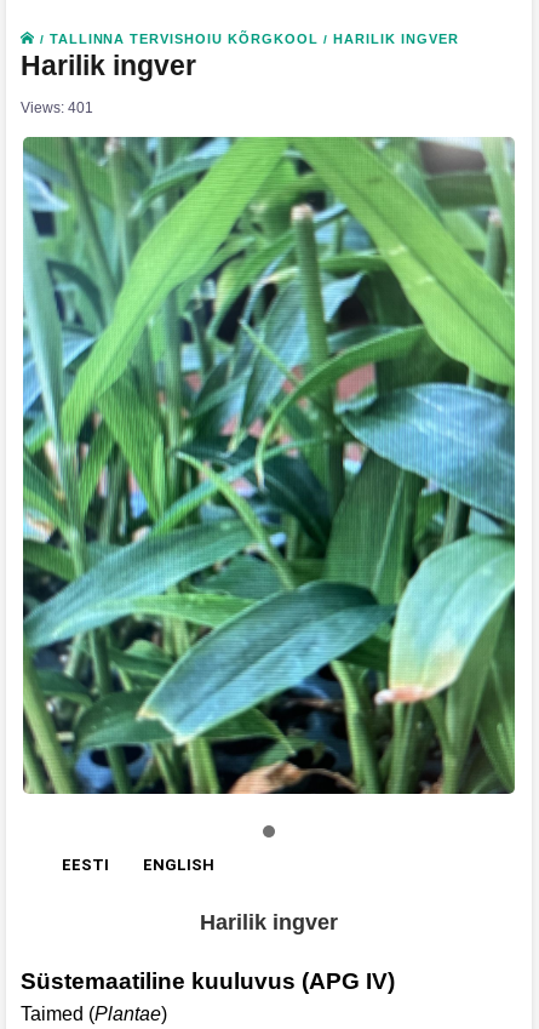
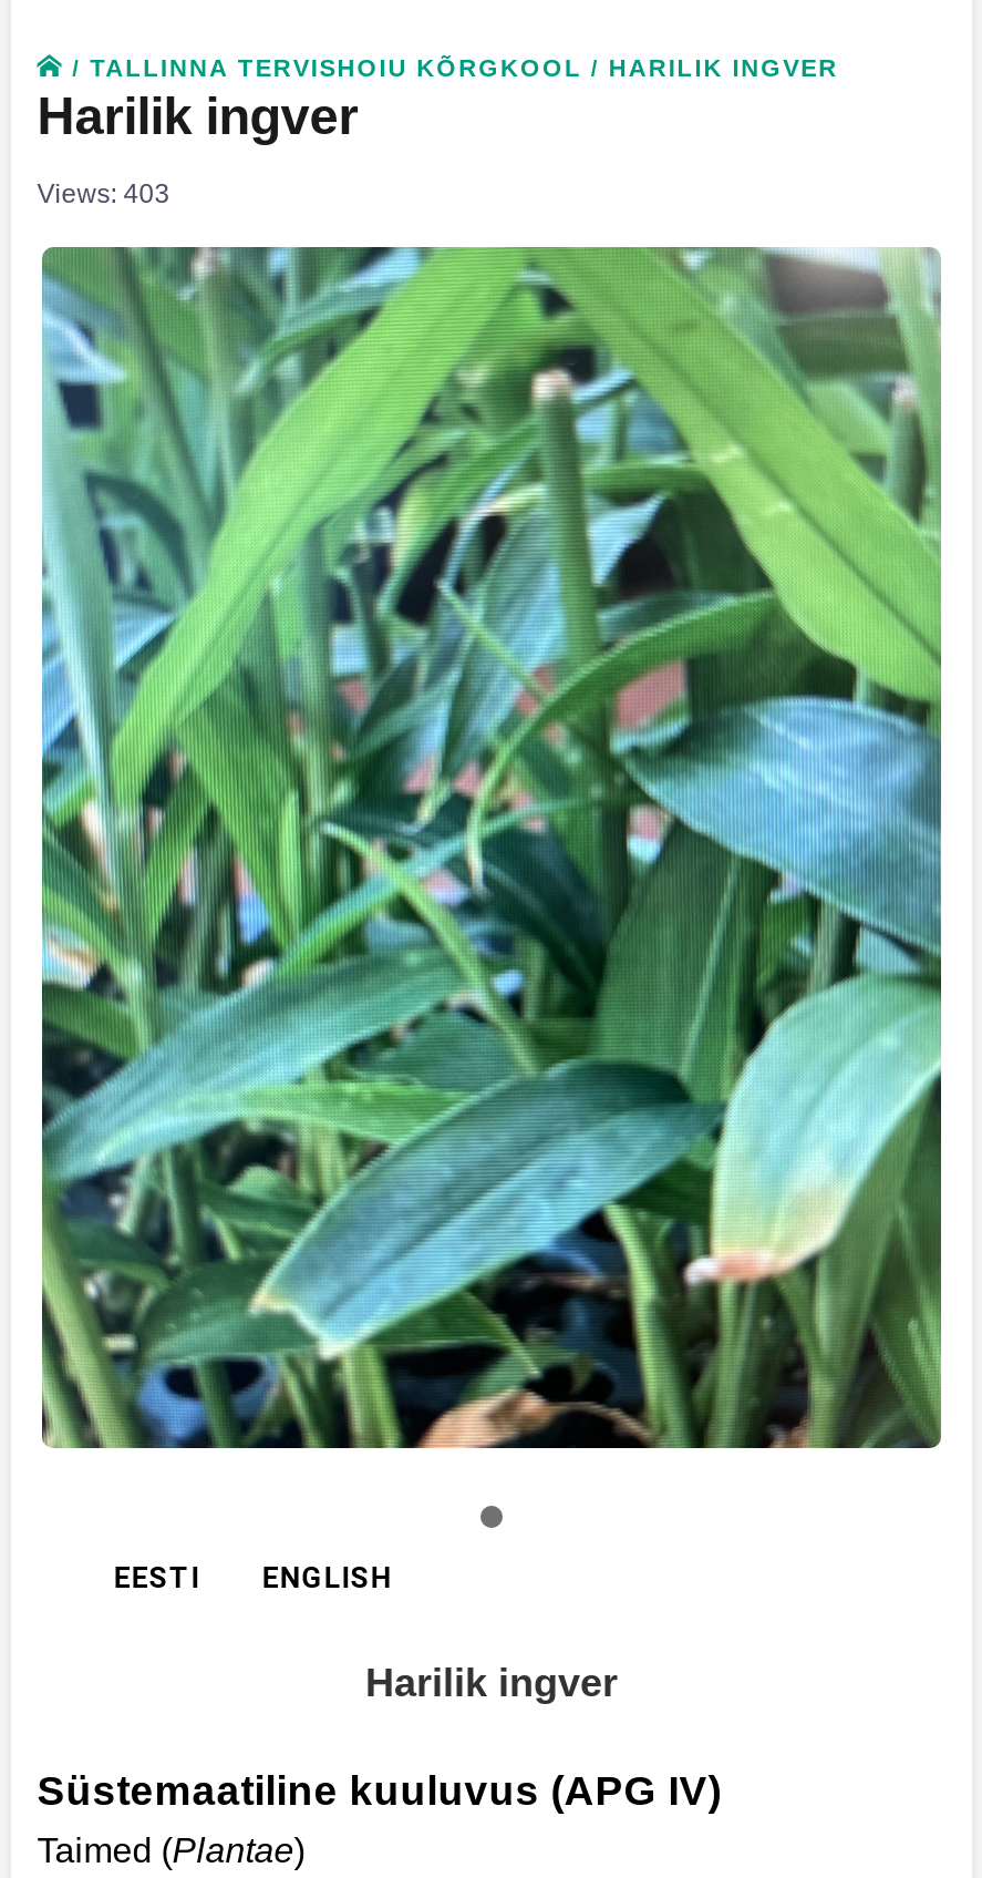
[20,99,93,116] Views: 401 -> [37,178,170,209] Views: 403

